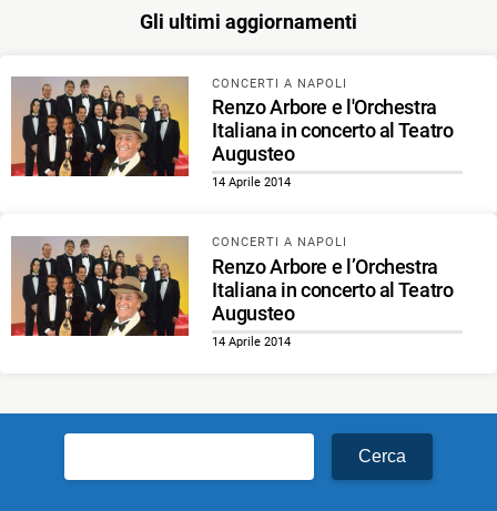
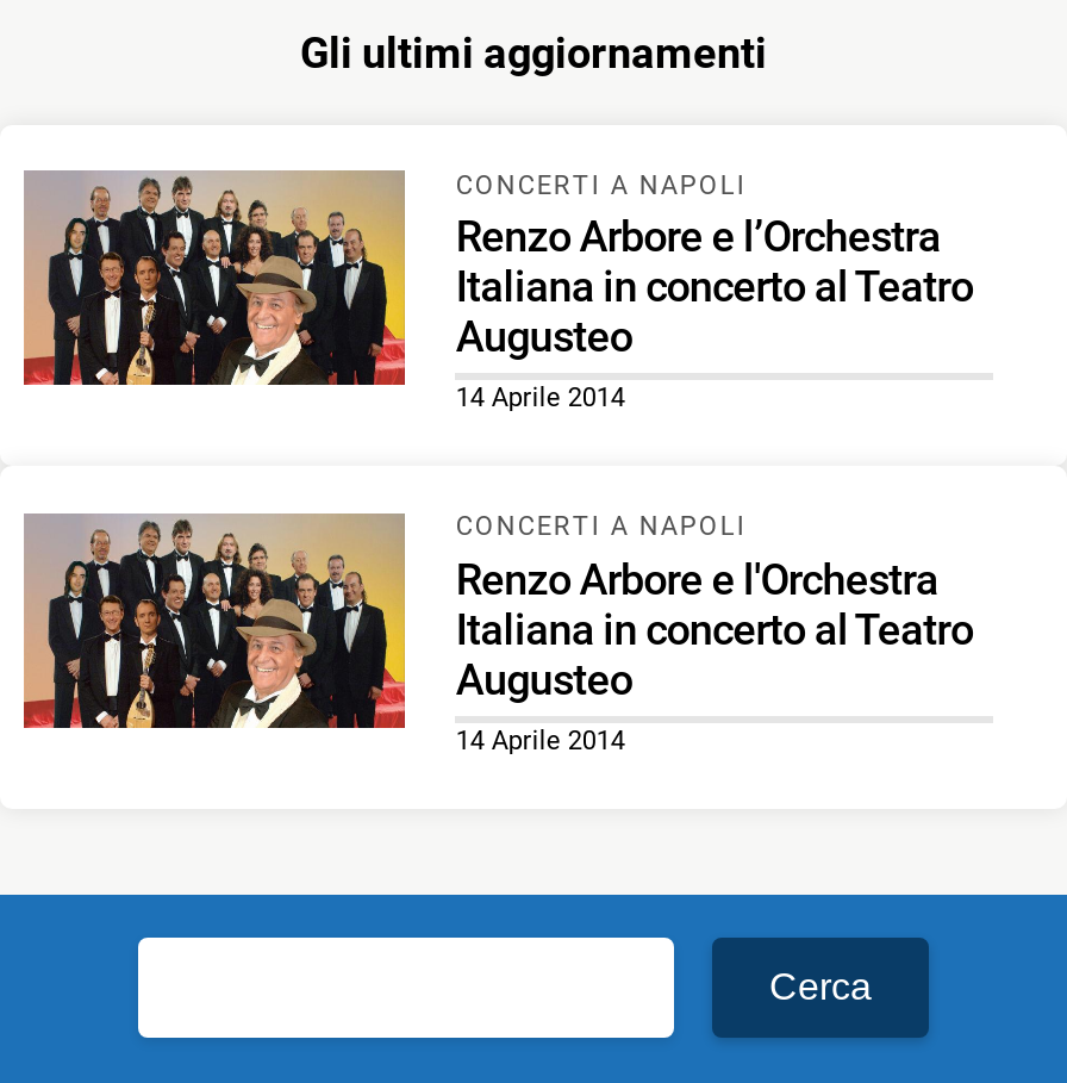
moved [212,96,437,119] -> [456,554,938,604]: Renzo Arbore e l'Orchestra
moved [212,255,438,278] -> [456,212,941,262]: Renzo Arbore e l’Orchestra

